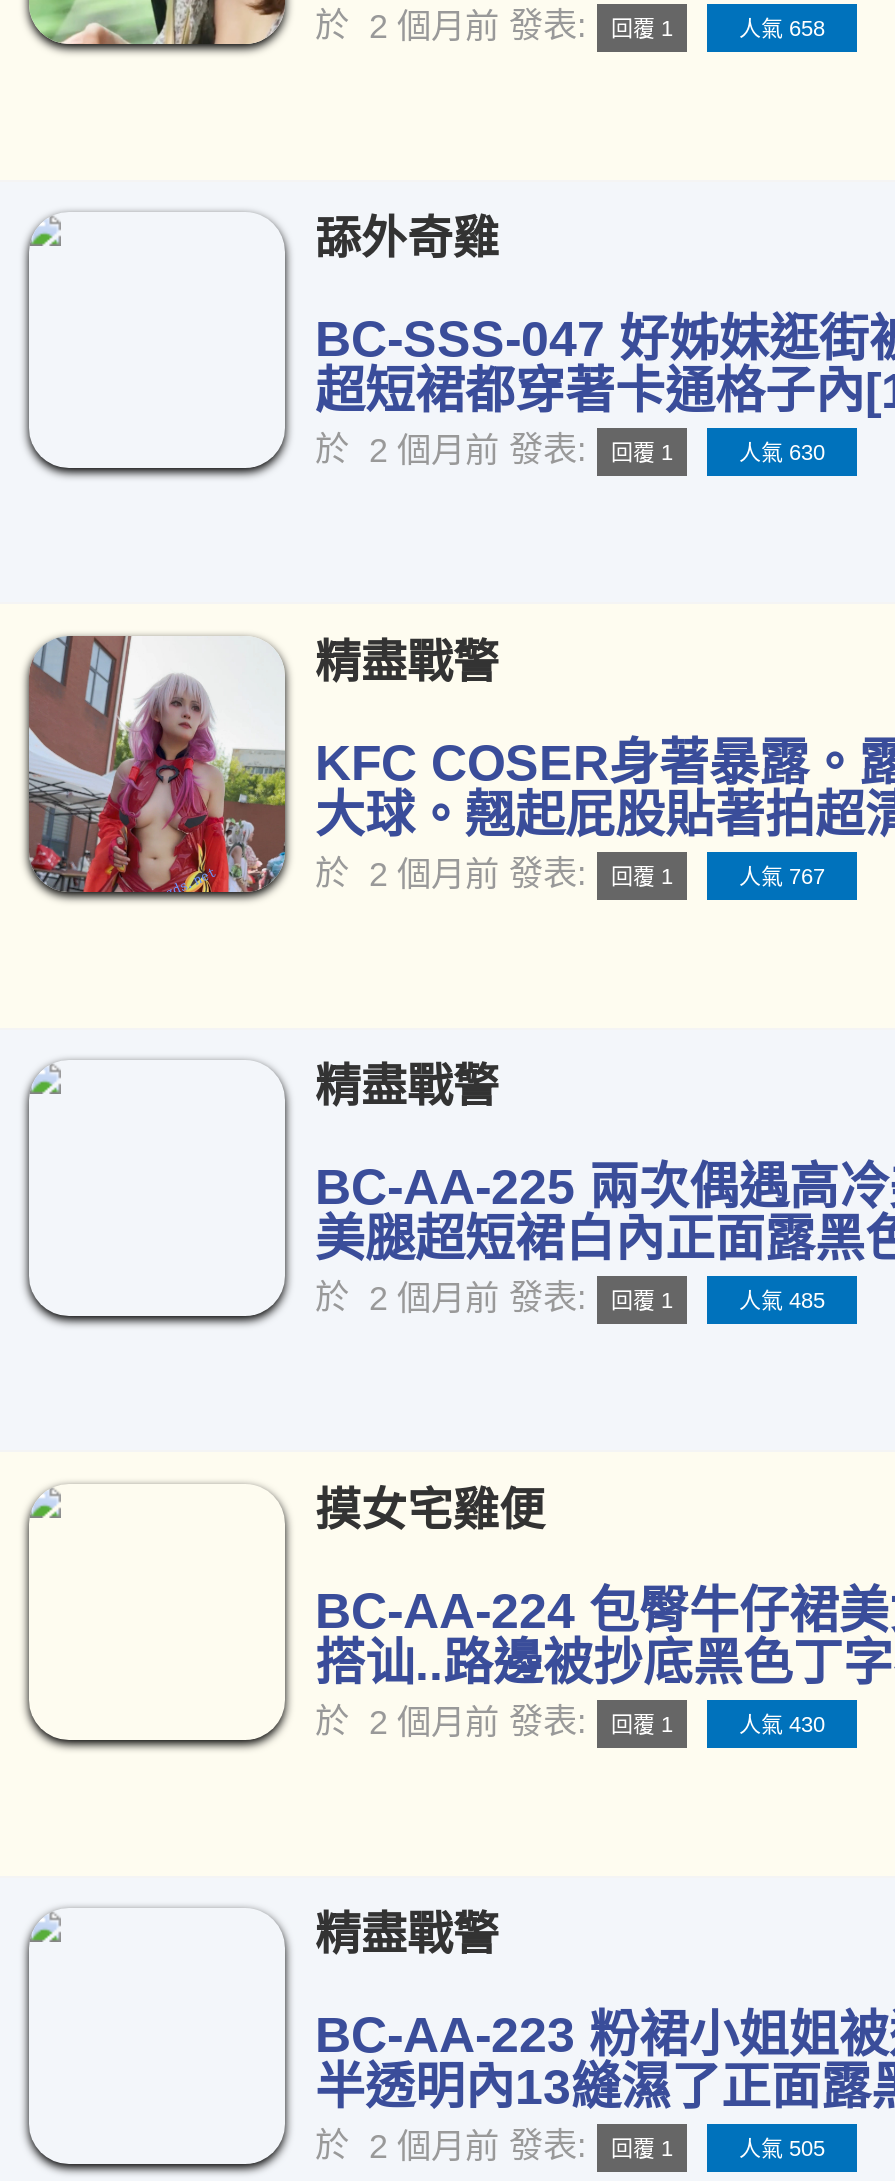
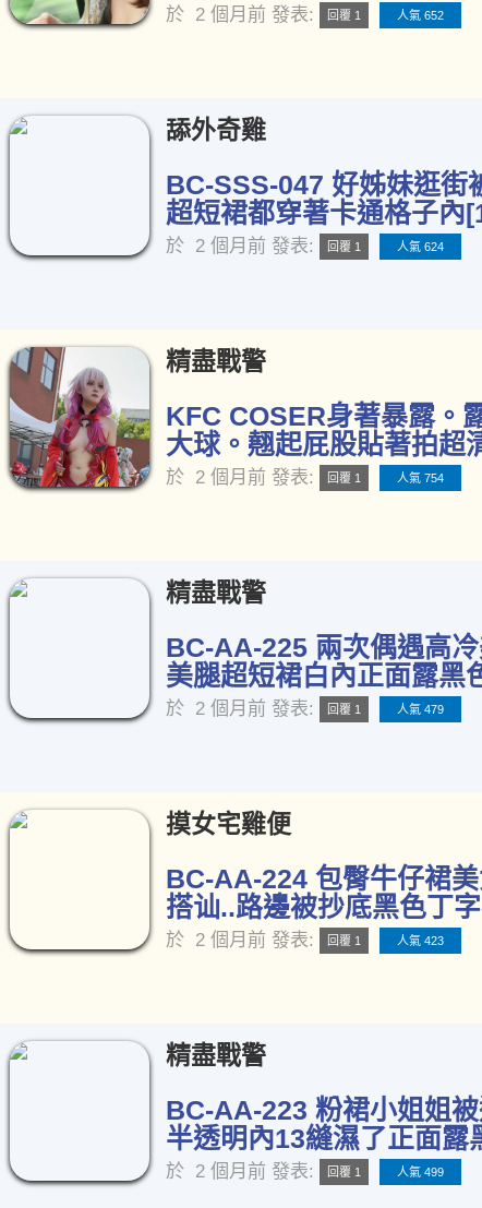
[739,16,825,40] 人氣 658 -> [397,9,444,22] 人氣 652
[739,440,825,464] 人氣 630 -> [397,240,444,253] 人氣 624
[739,864,825,888] 人氣 767 -> [397,471,444,485] 人氣 754
[739,1288,825,1312] 人氣 485 -> [397,703,444,716] 人氣 479
[739,1712,825,1736] 人氣 430 -> [397,934,444,947] 人氣 423
[739,2136,825,2160] 人氣 505 -> [397,1165,444,1179] 人氣 499

